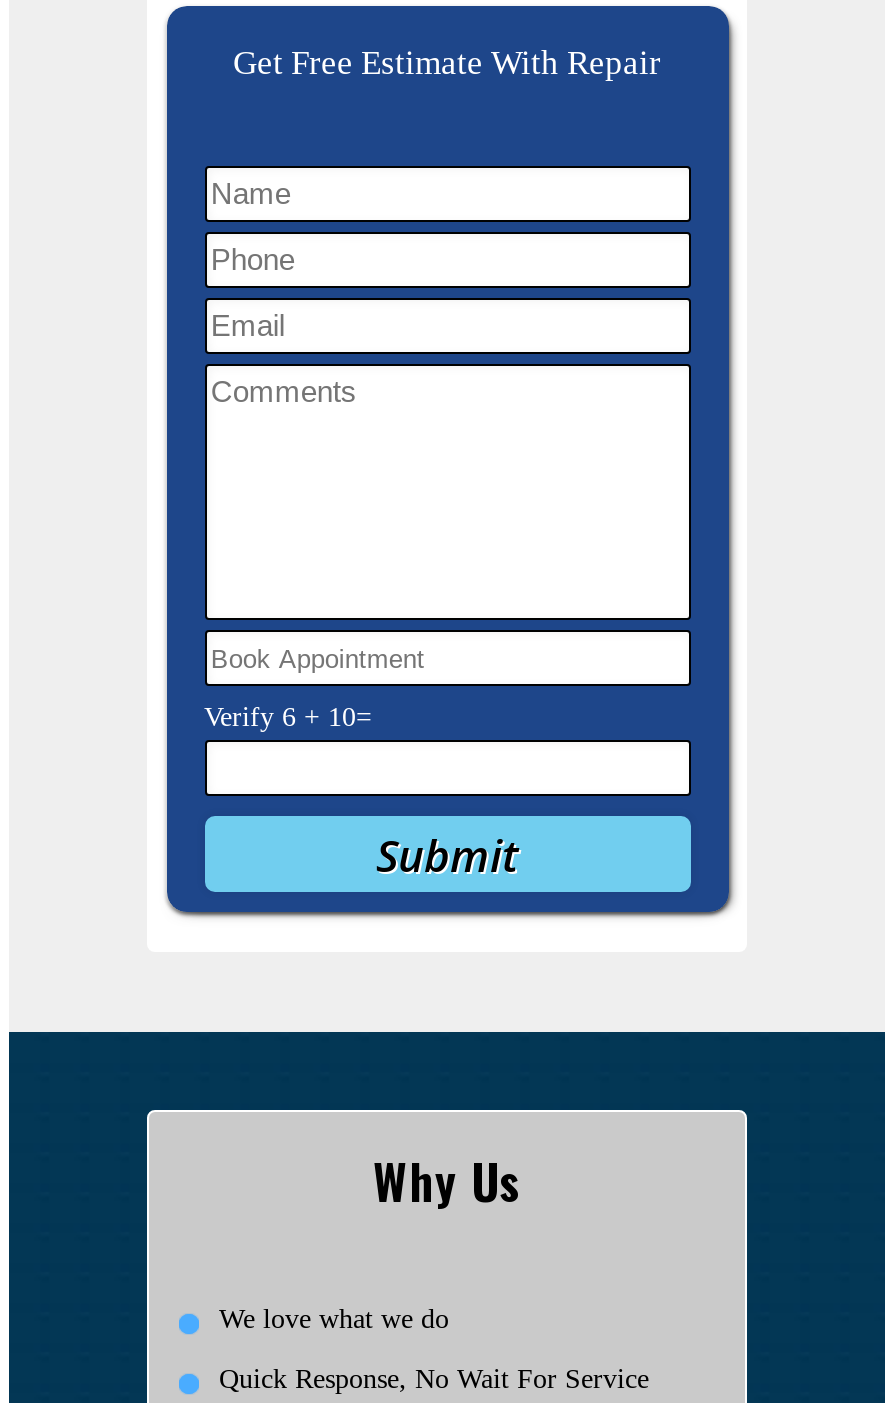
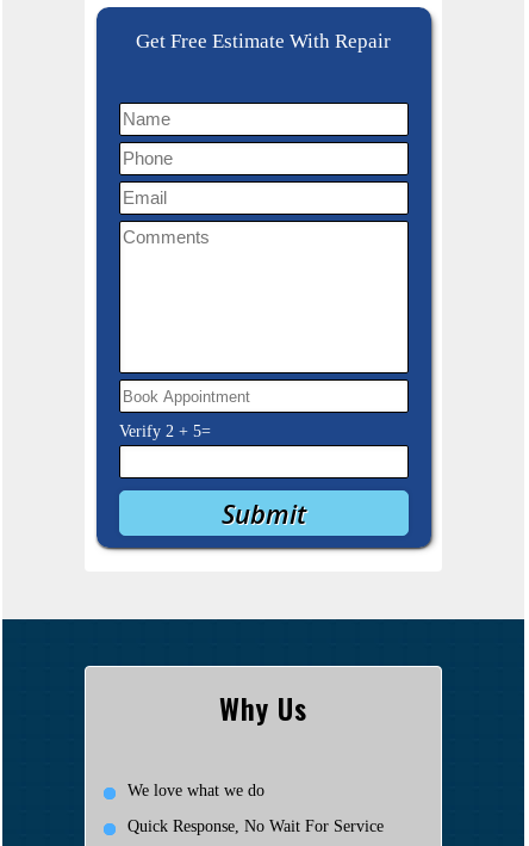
[204,702,372,732] Verify 6 + 10= -> [119,423,210,440] Verify 2 + 5=

